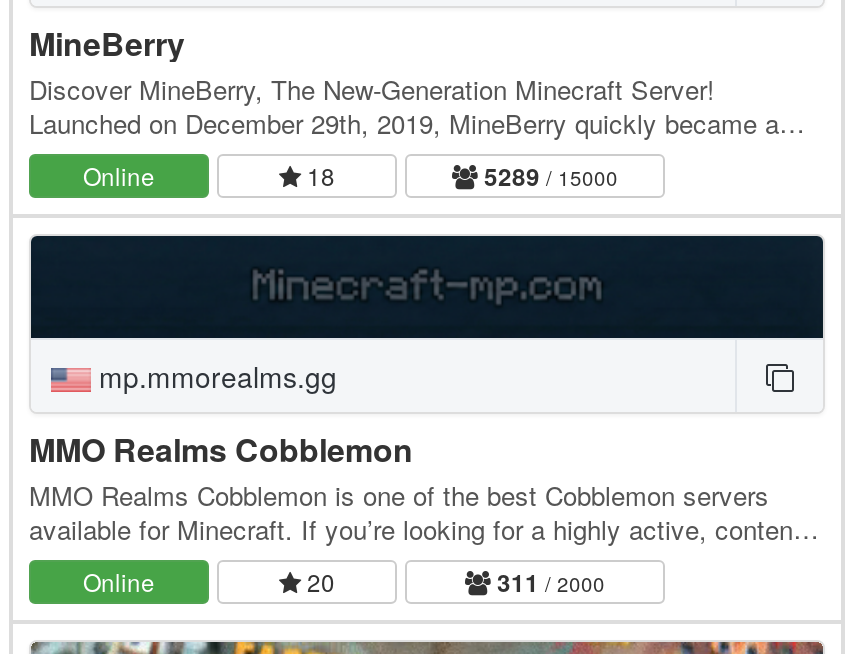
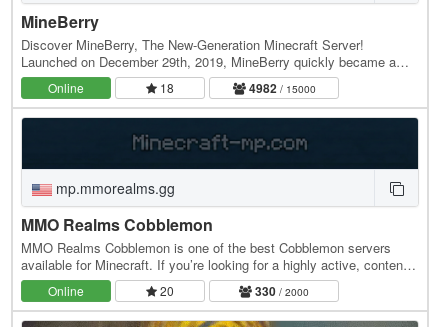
[484,158,618,194] 5289 / 15000 -> [248,79,315,97] 4982 / 15000
[497,564,605,600] 311 / 2000 -> [255,282,309,300] 330 / 2000

